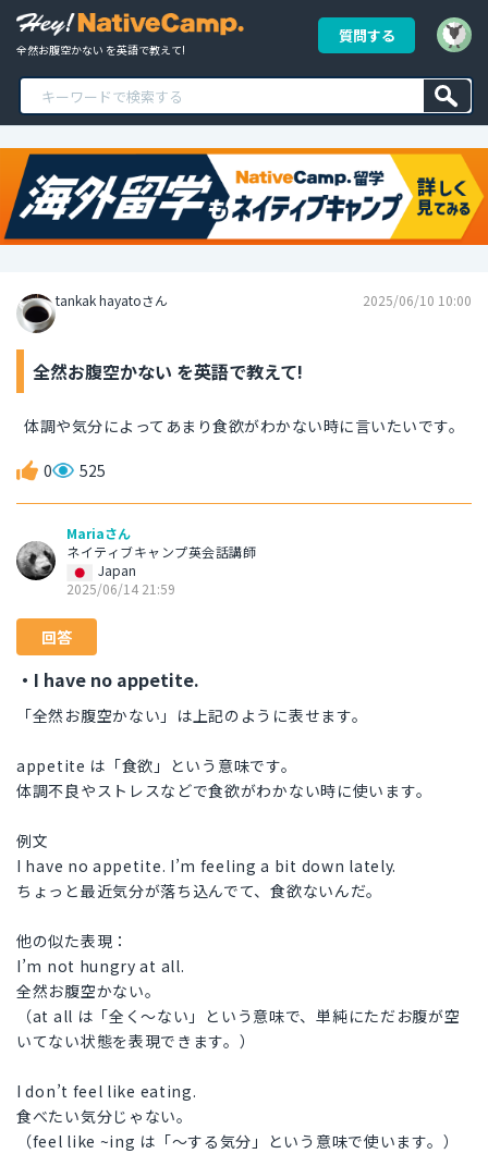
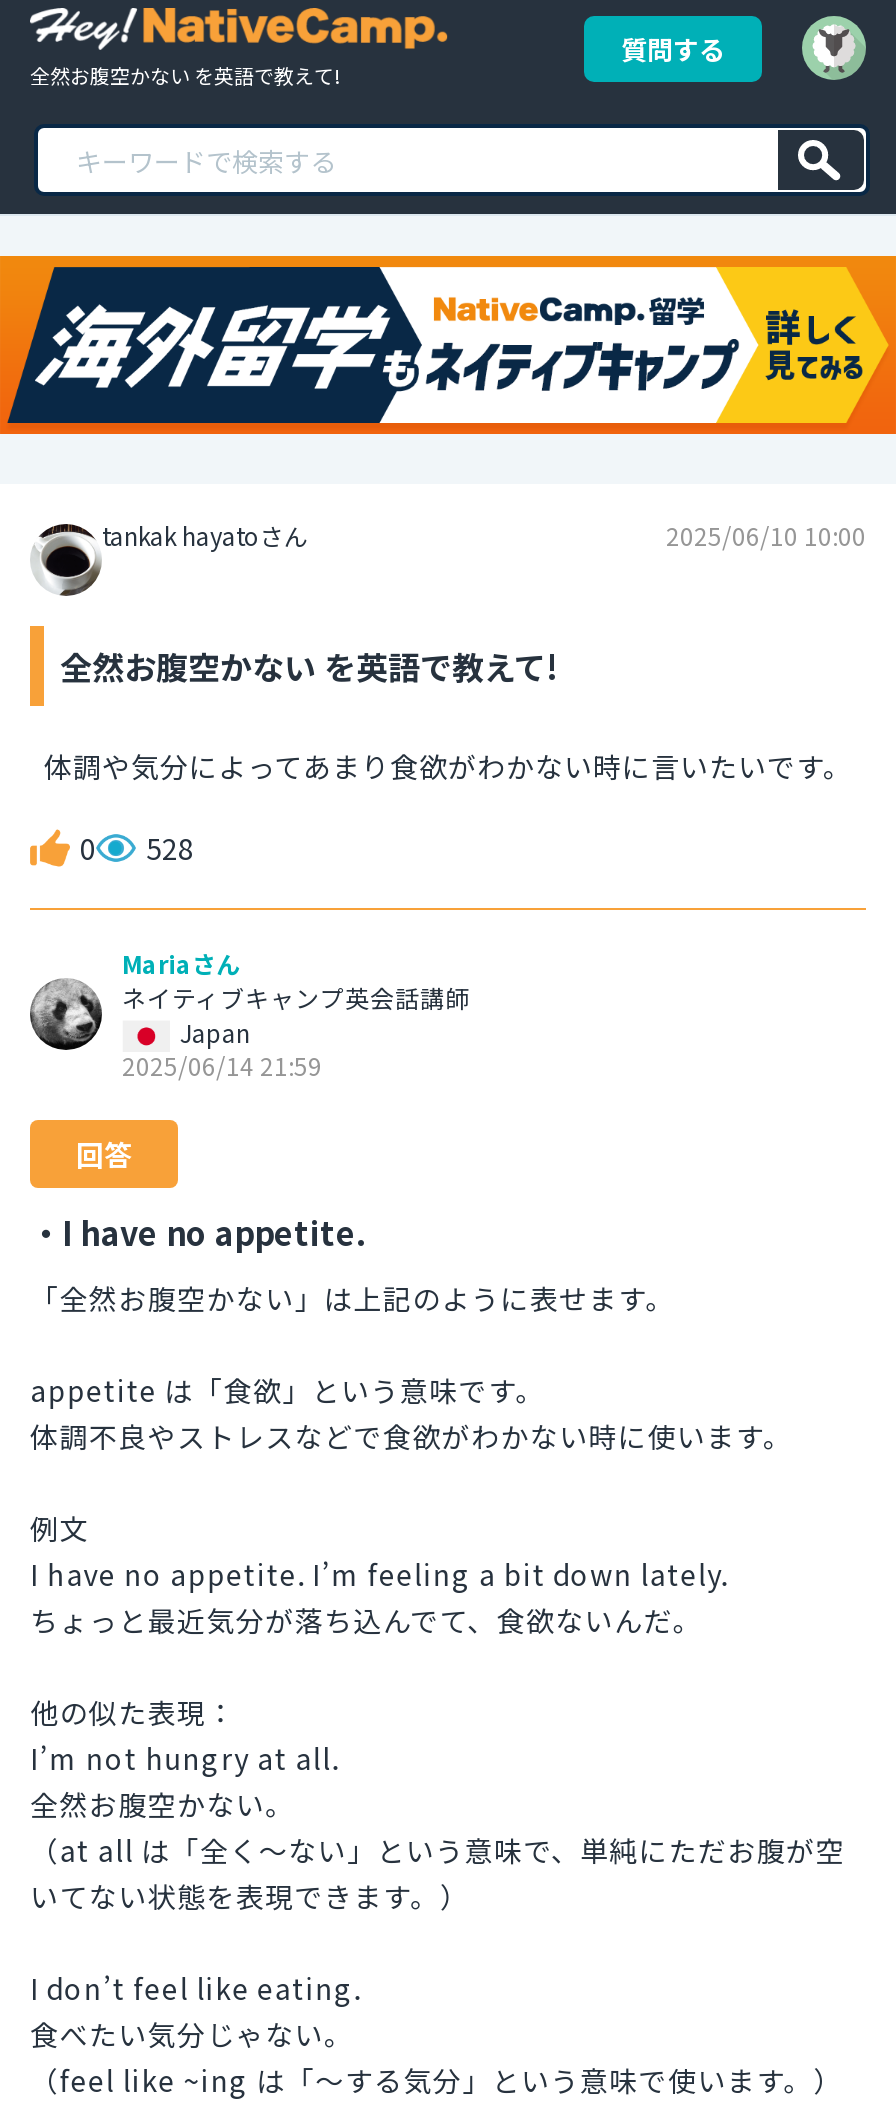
[44,460,106,482] 0 525 -> [80,829,194,869] 0 528

